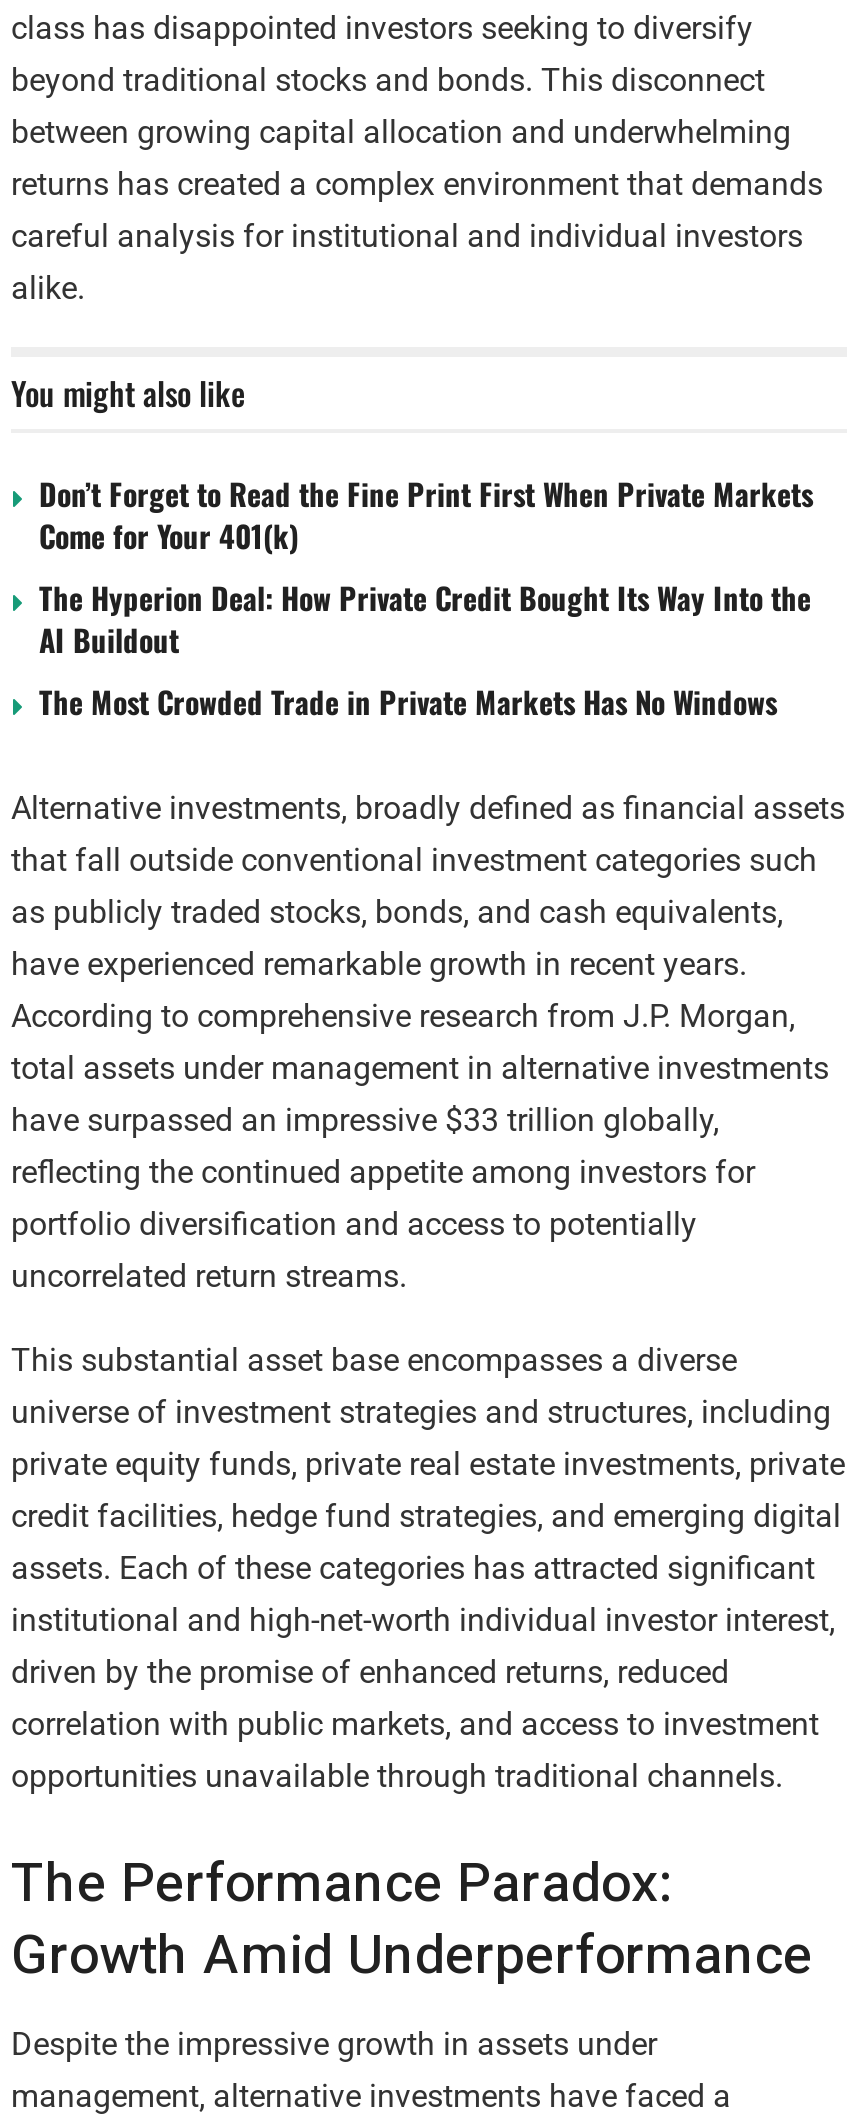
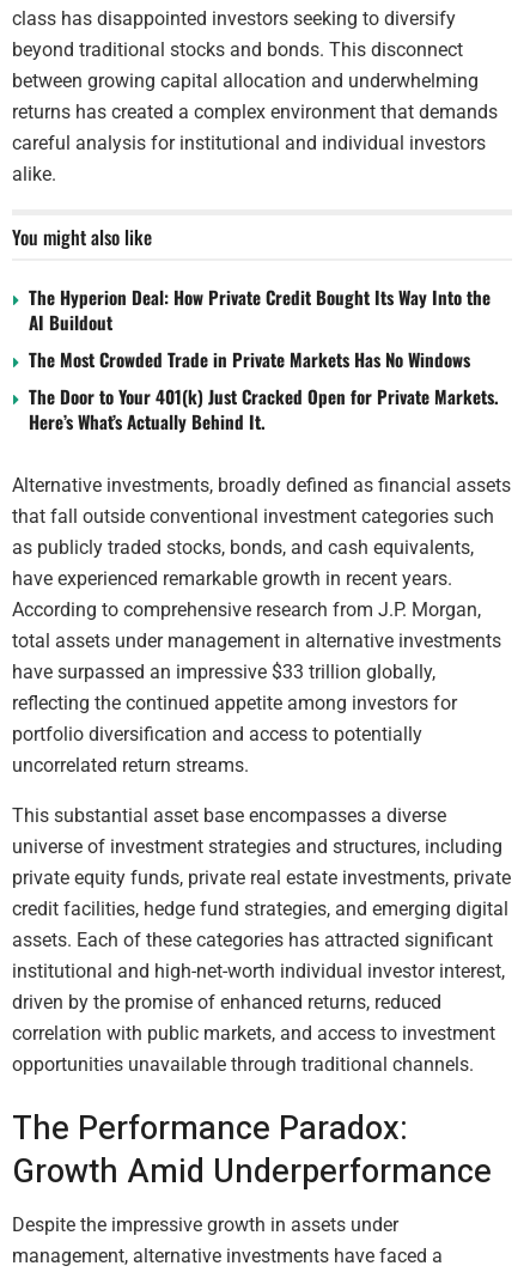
[39,471,813,557] Don’t Forget to Read the Fine Print First When Private Markets | Come for Your 401(k) -> none
moved [39,575,811,723] -> [29,283,491,372]: The Hyperion Deal: How Private Credit Bought Its Way Into the | AI Buildout | The Most Crowded Trade in Private Markets Has No Windows
none -> [29,383,499,434] The Door to Your 401(k) Just Cracked Open for Private Markets. | Here’s What’s Actually Behind It.

